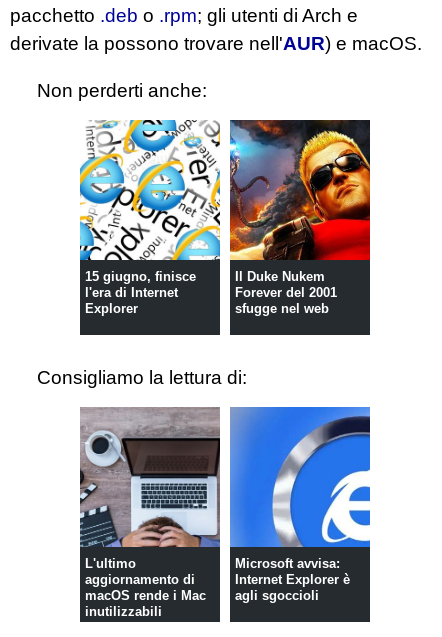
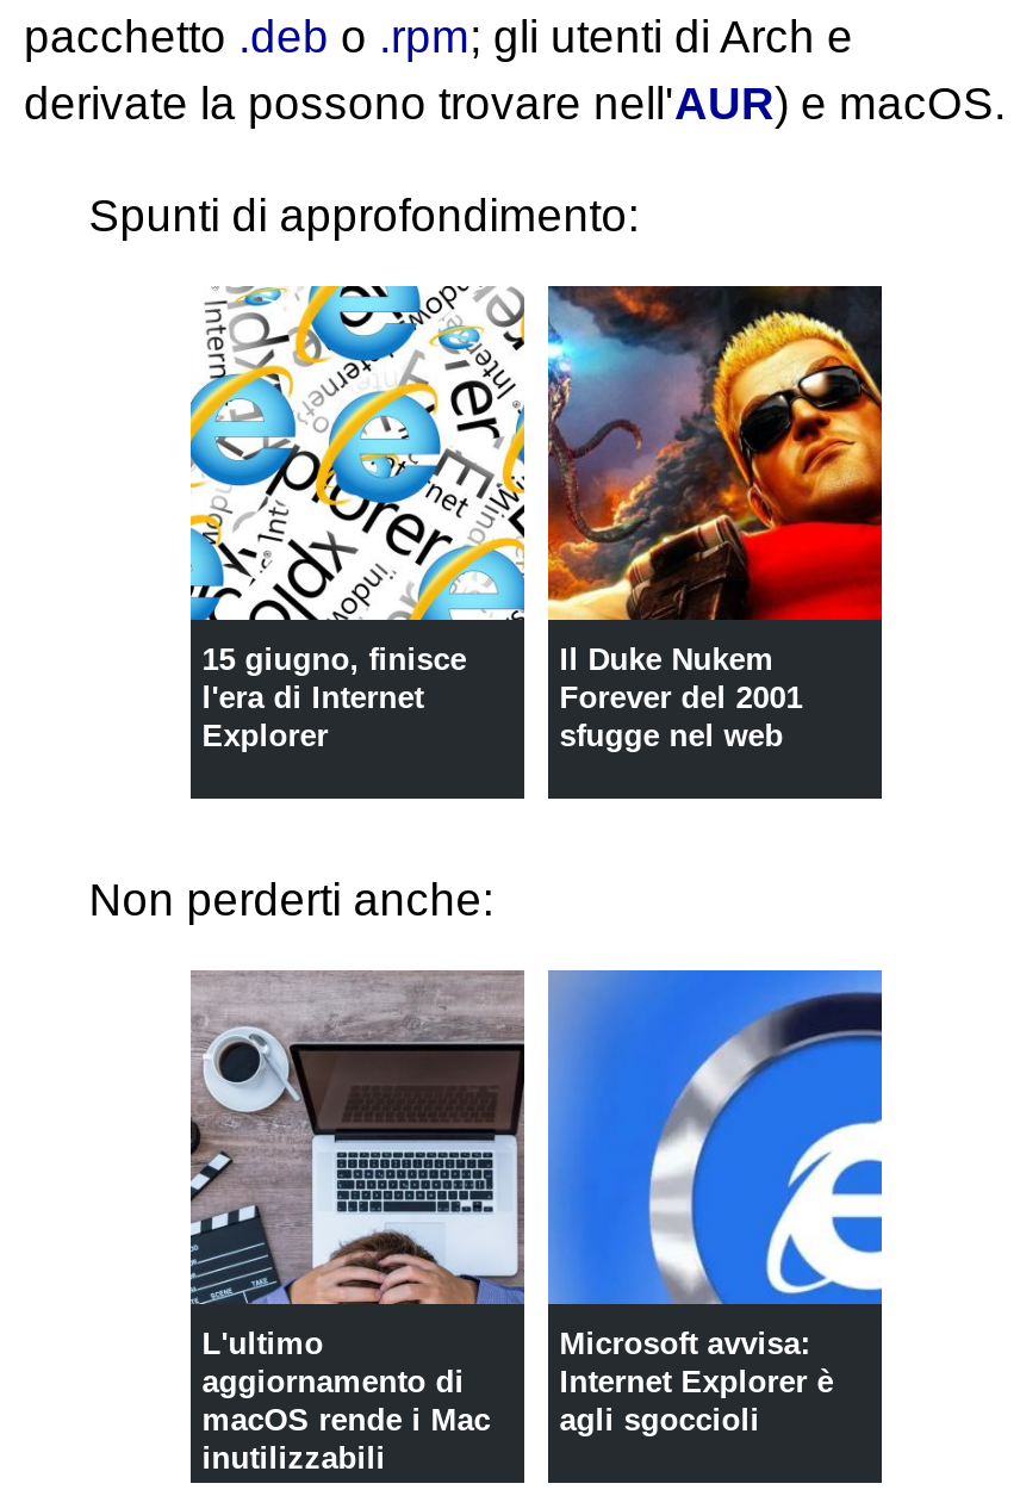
none -> [89,190,639,240] Spunti di approfondimento:
moved [37,80,207,101] -> [89,875,494,925]: Non perderti anche:
[37,367,247,388] Consigliamo la lettura di: -> none

